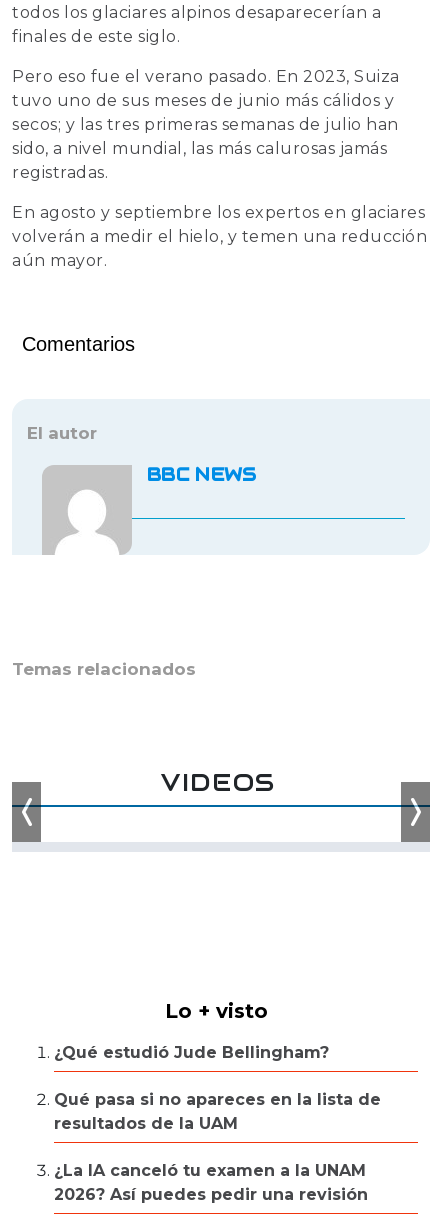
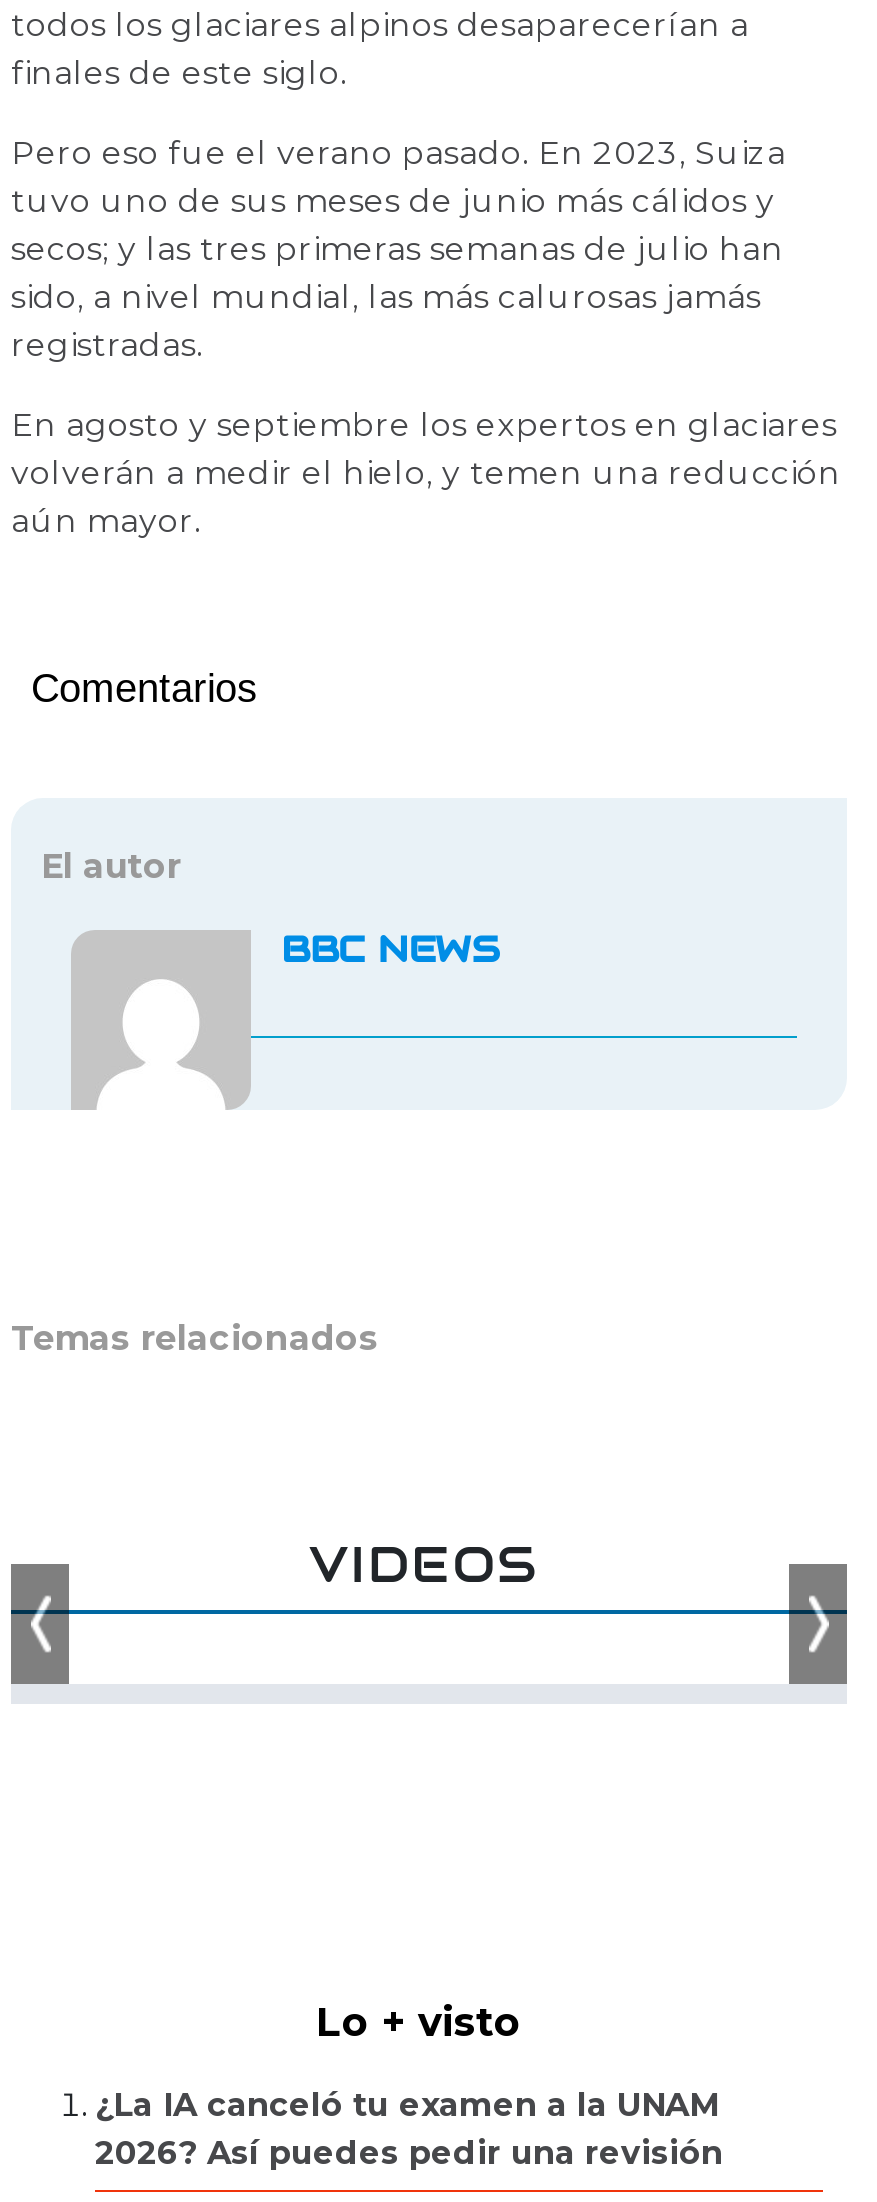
[54,1043,381,1133] ¿Qué estudió Jude Bellingham? | Qué pasa si no apareces en la lista de | resultados de la UAM -> none

